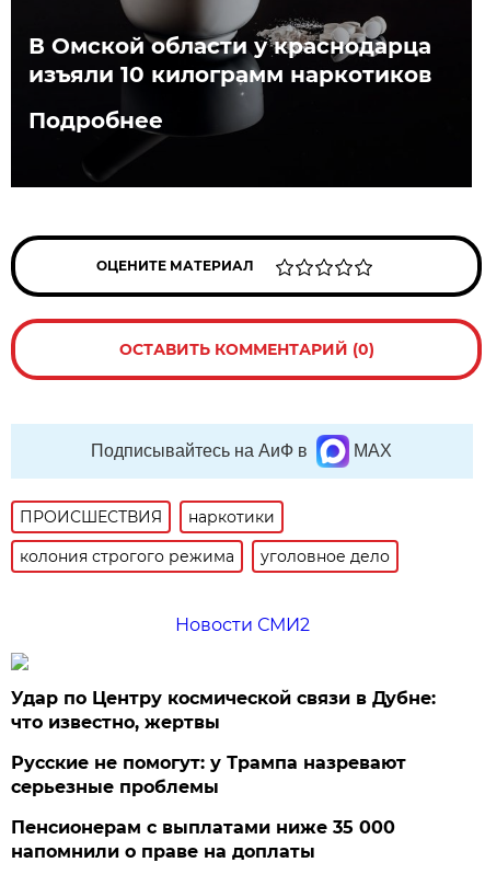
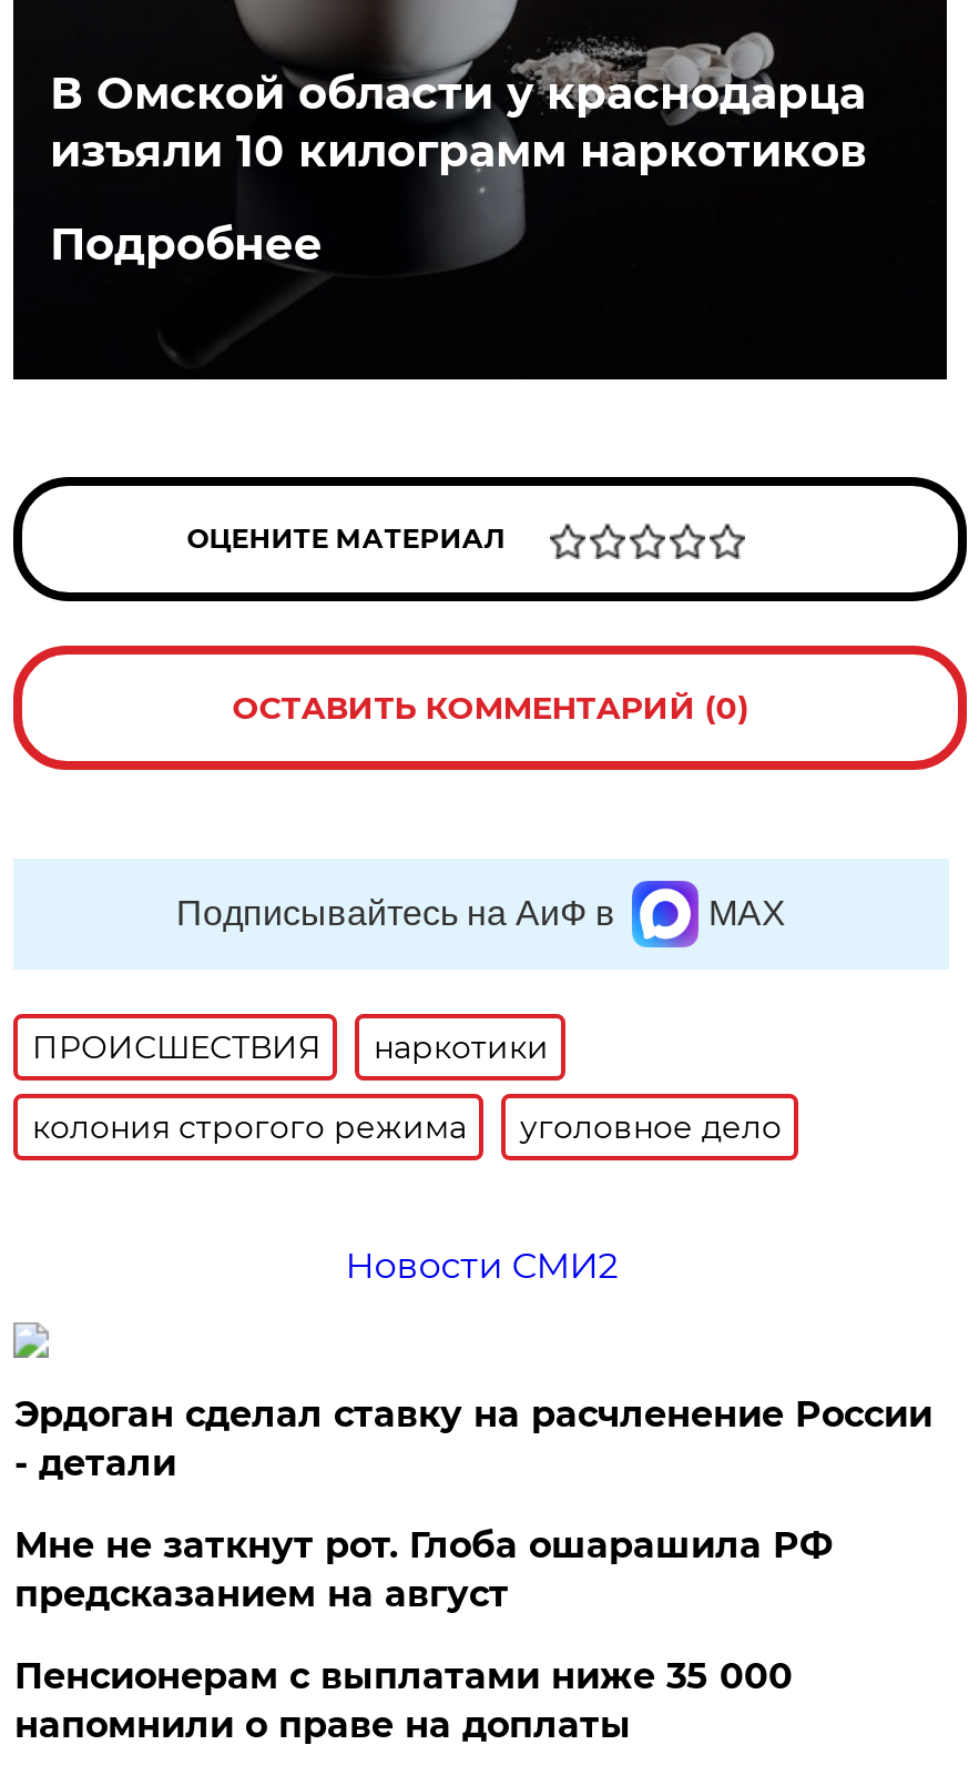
[11,688,436,733] Удар по Центру космической связи в Дубне: | что известно, жертвы -> [14,1393,932,1484] Эрдоган сделал ставку на расчленение России | - детали
[11,752,407,797] Русские не помогут: у Трампа назревают | серьезные проблемы -> [14,1524,832,1615] Мне не заткнут рот. Глоба ошарашила РФ | предсказанием на август

